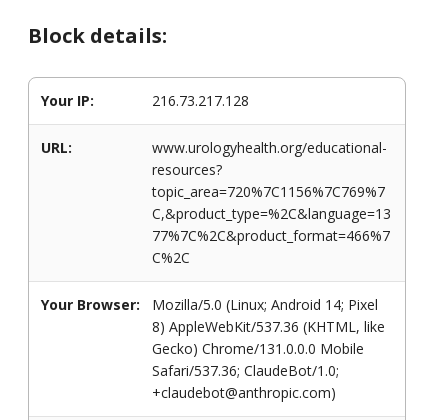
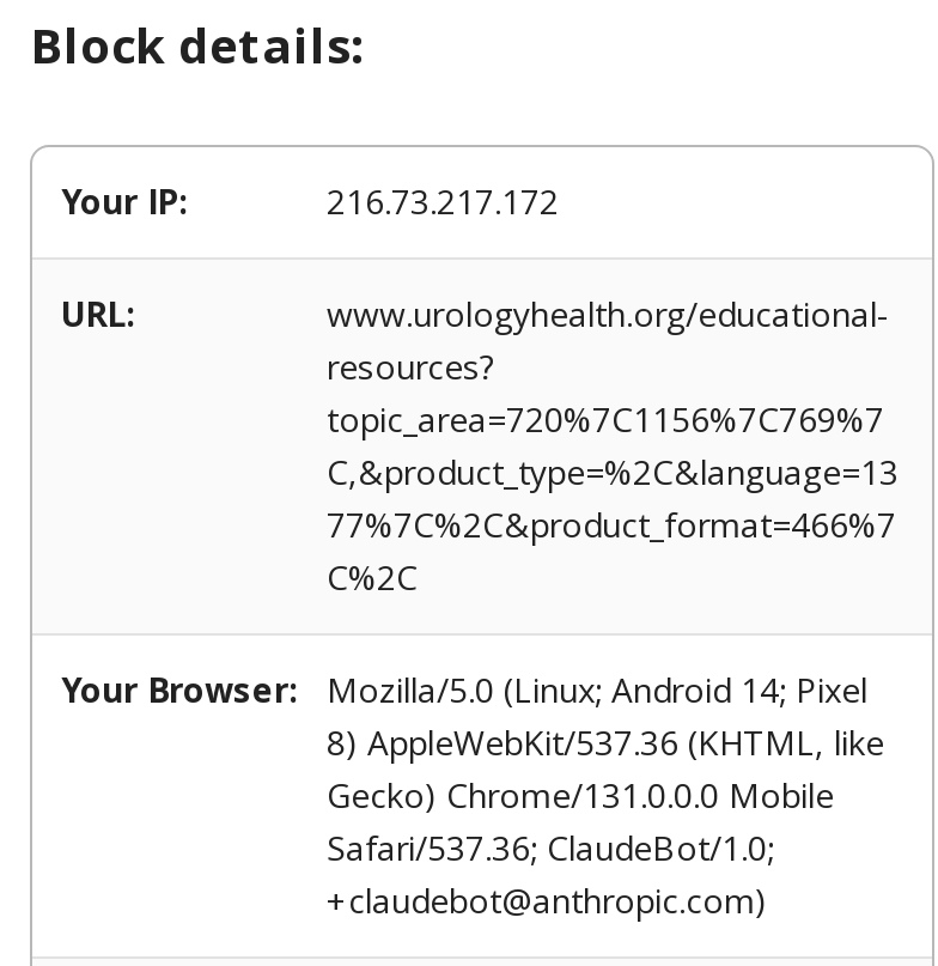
[152,91,249,110] 216.73.217.128 -> [327,178,559,224] 216.73.217.172

